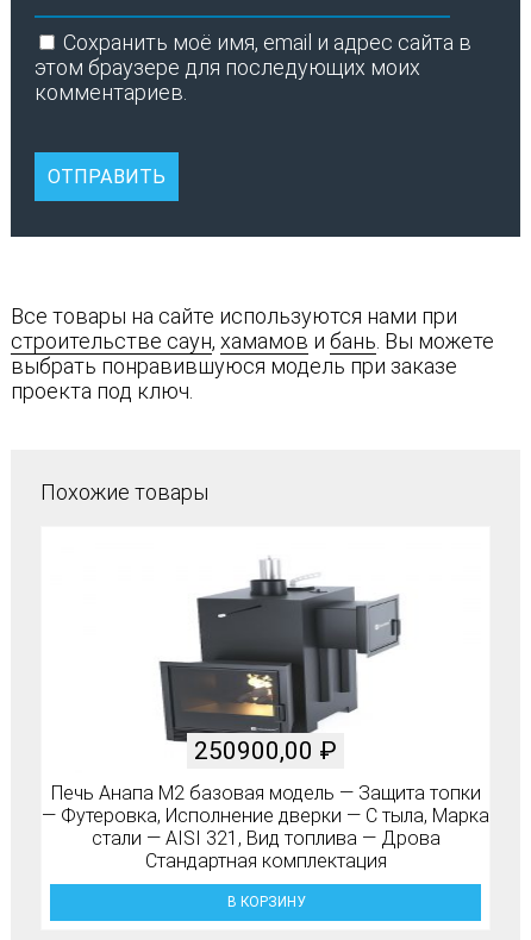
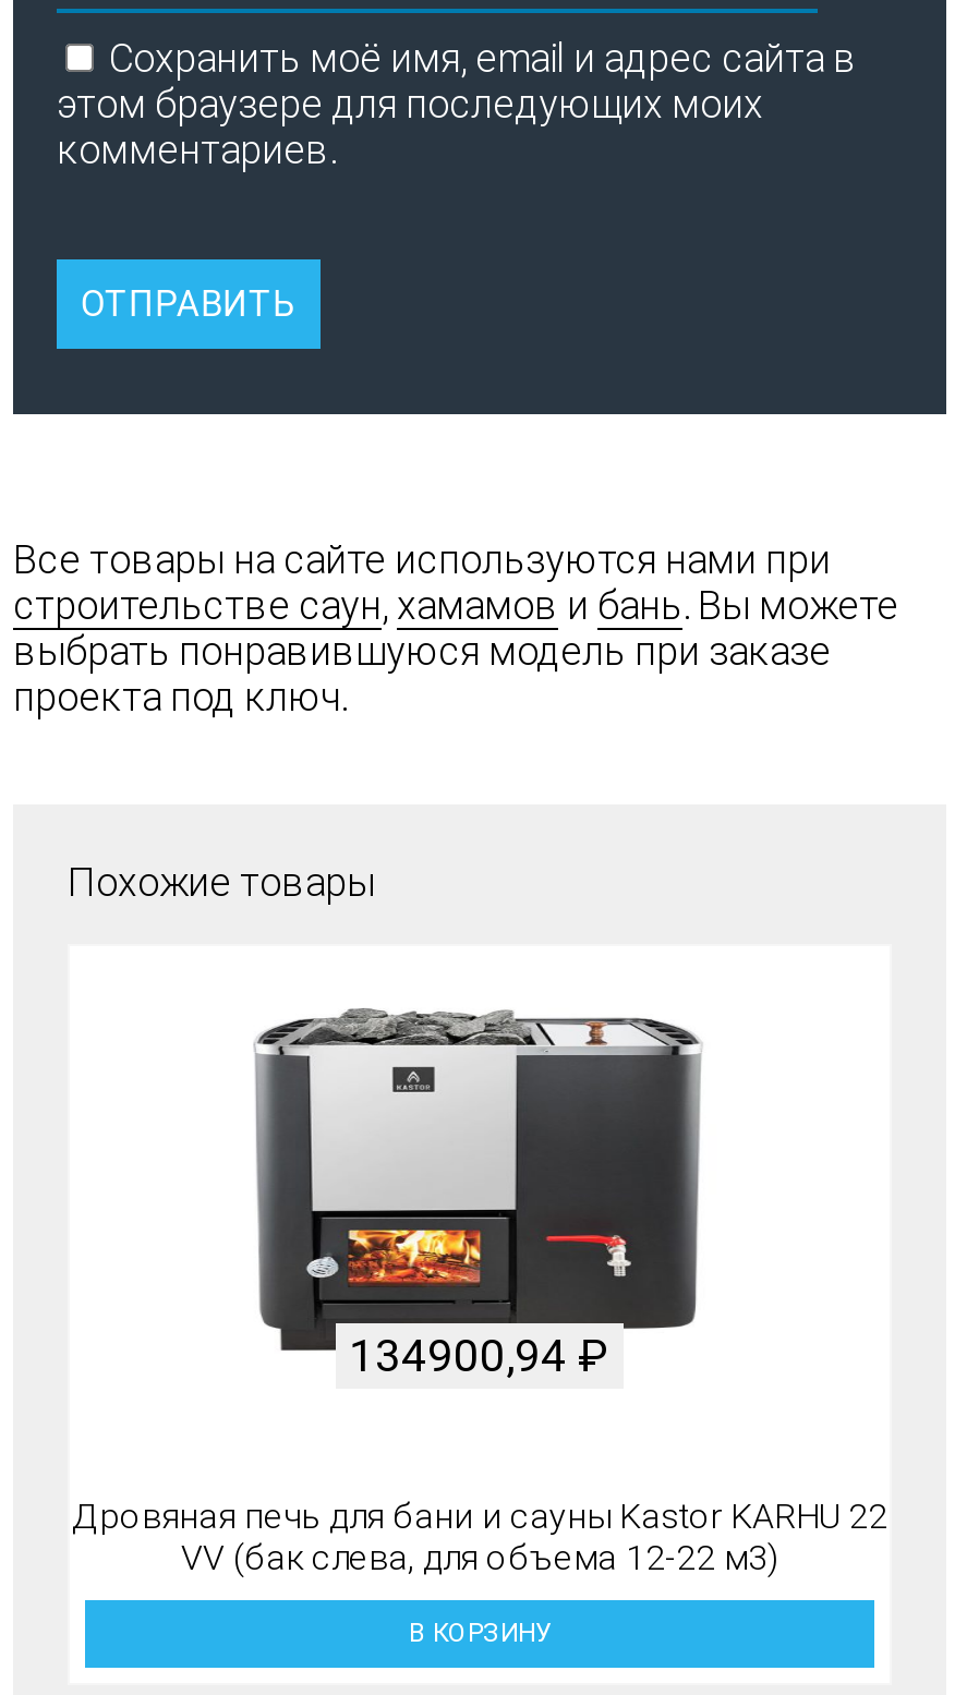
[143,557,402,764] [image] | 250900,00 ₽ -> [253,1003,728,1381] [image] | 134900,94 ₽
[42,781,489,872] Печь Анапа М2 базовая модель — Защита топки | — Футеровка, Исполнение дверки — С тыла, Марка | стали — AISI 321, Вид топлива — Дрова | Стандартная комплектация -> [72,1495,887,1577] Дровяная печь для бани и сауны Kastor KARHU 22 | VV (бак слева, для объема 12-22 м3)

